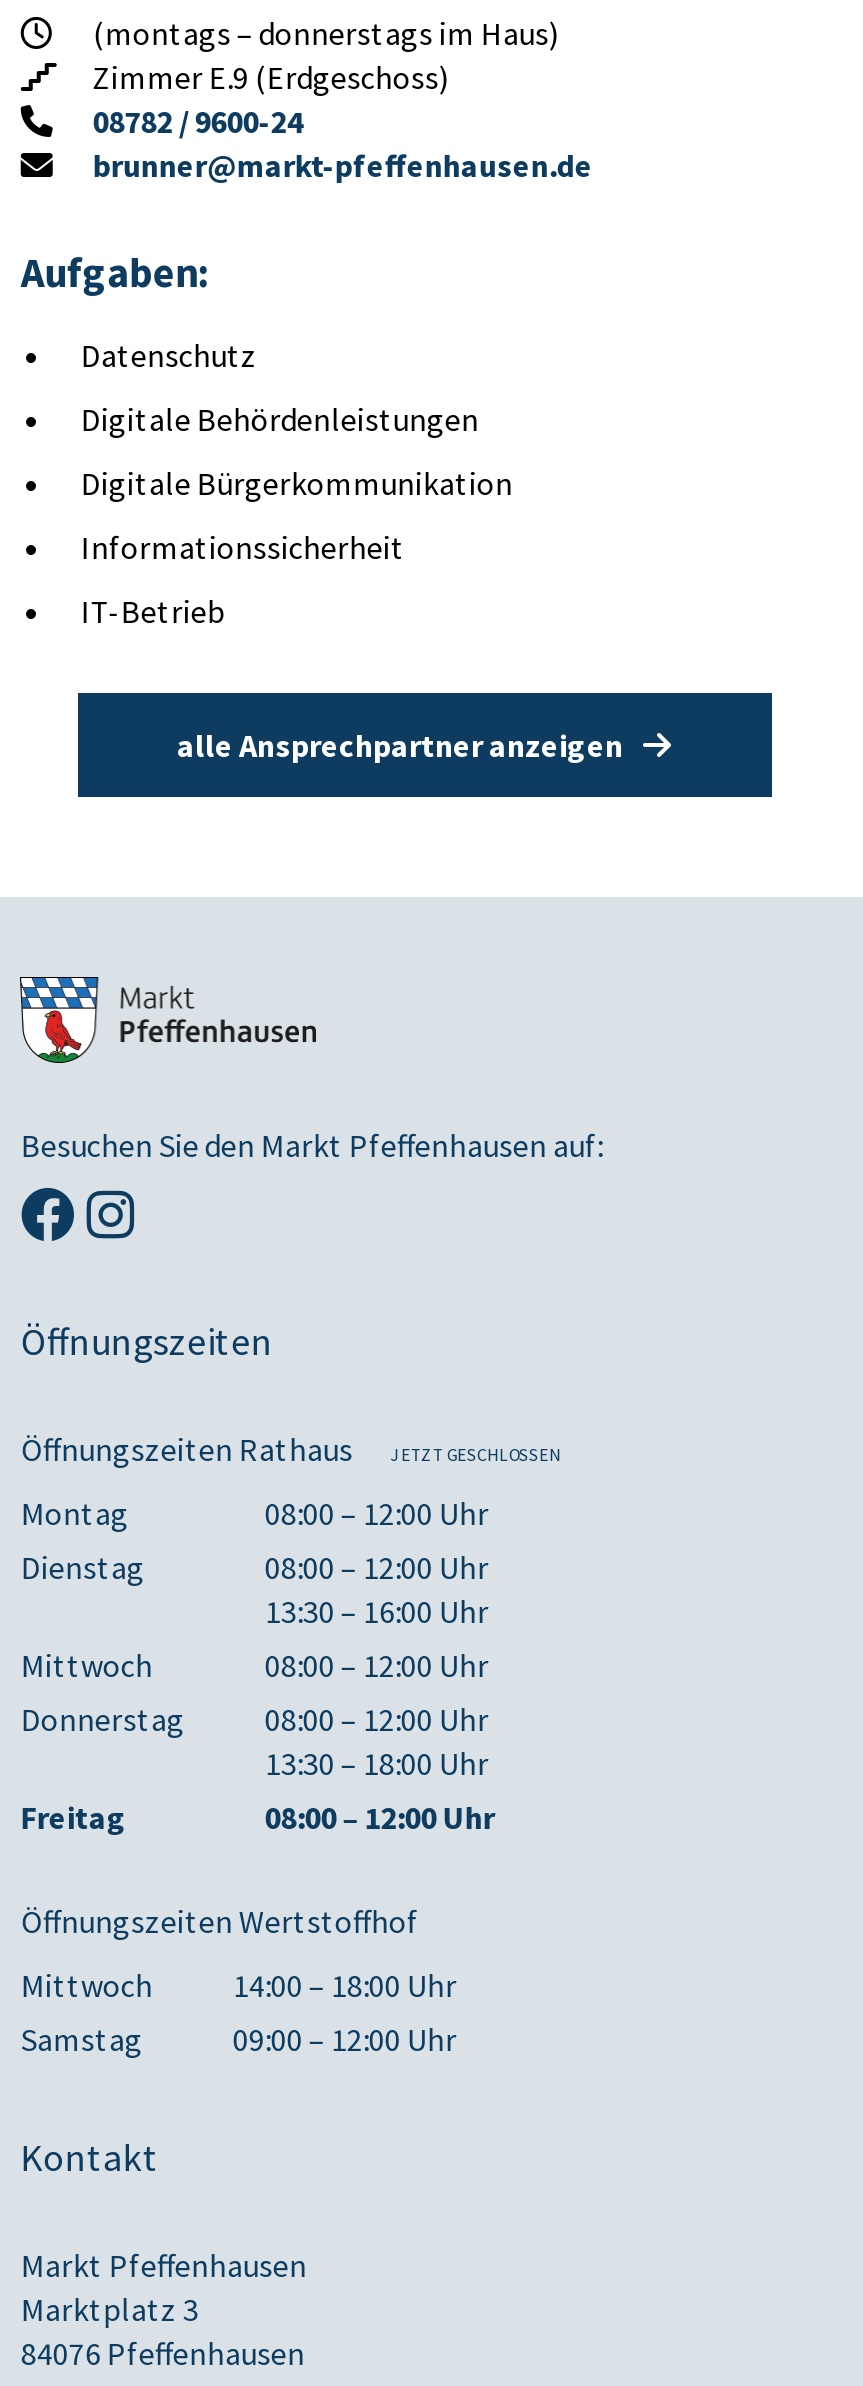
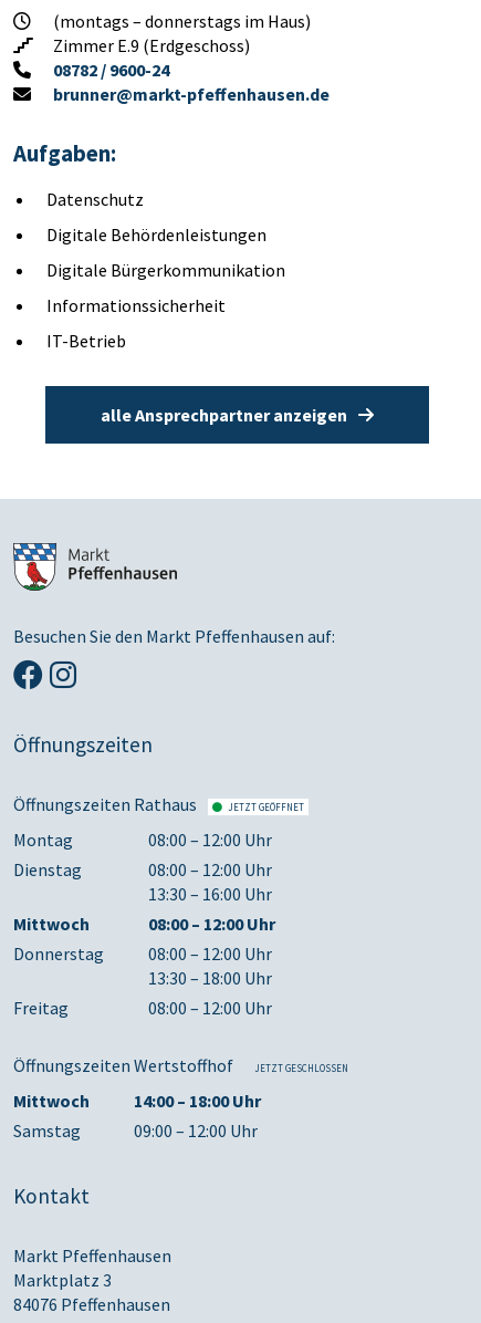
moved [391,1443,561,1465] -> [255,1062,349,1074]: JETZT GESCHLOSSEN
none -> [228,801,305,813] JETZT GEÖFFNET

